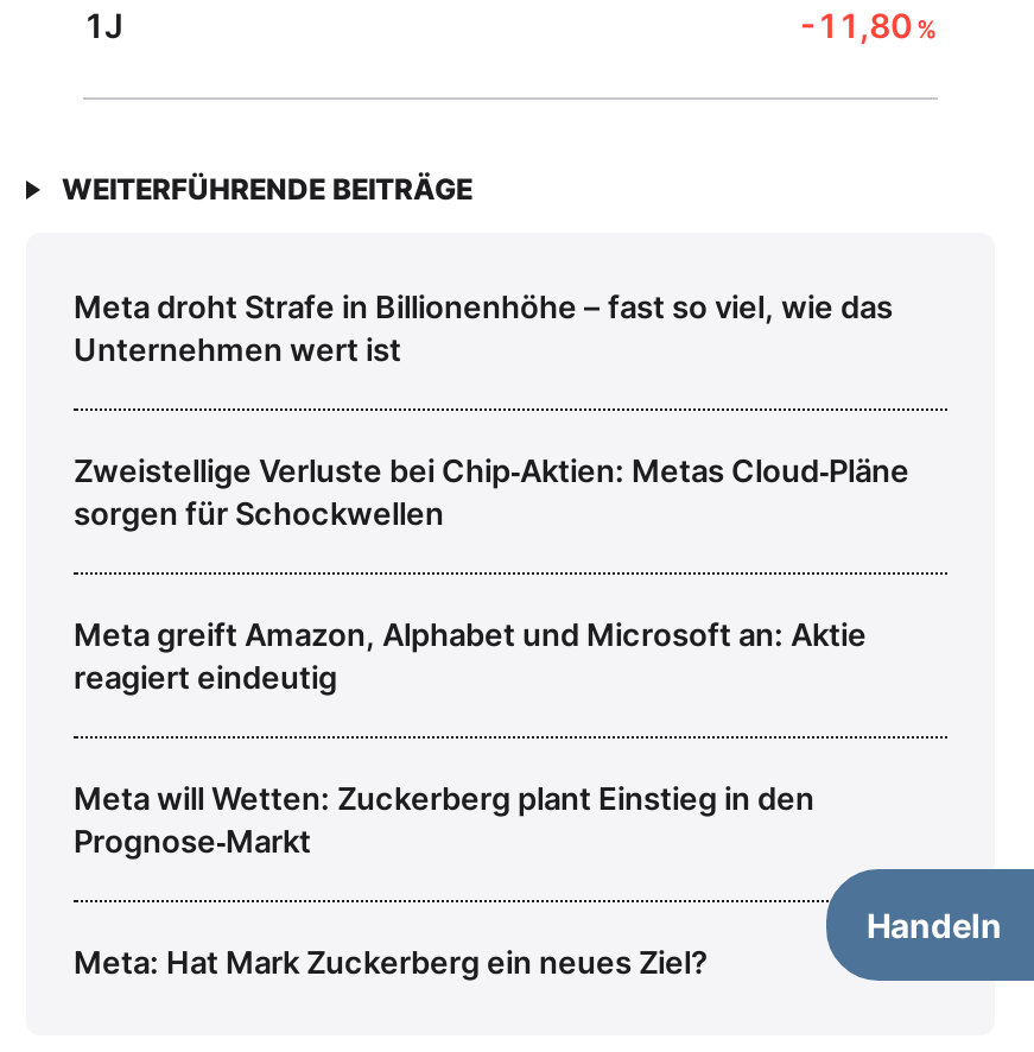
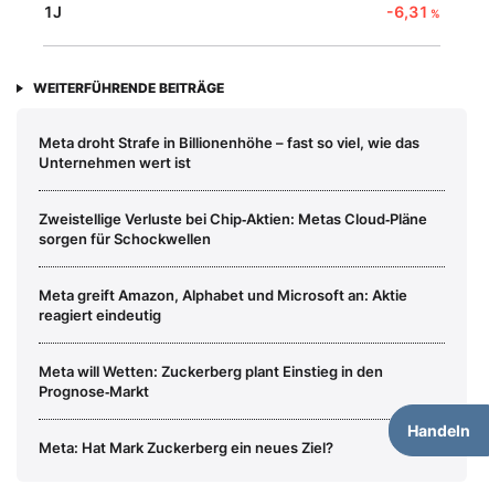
[800,5,938,45] -11,80% -> [386,2,440,21] -6,31%

